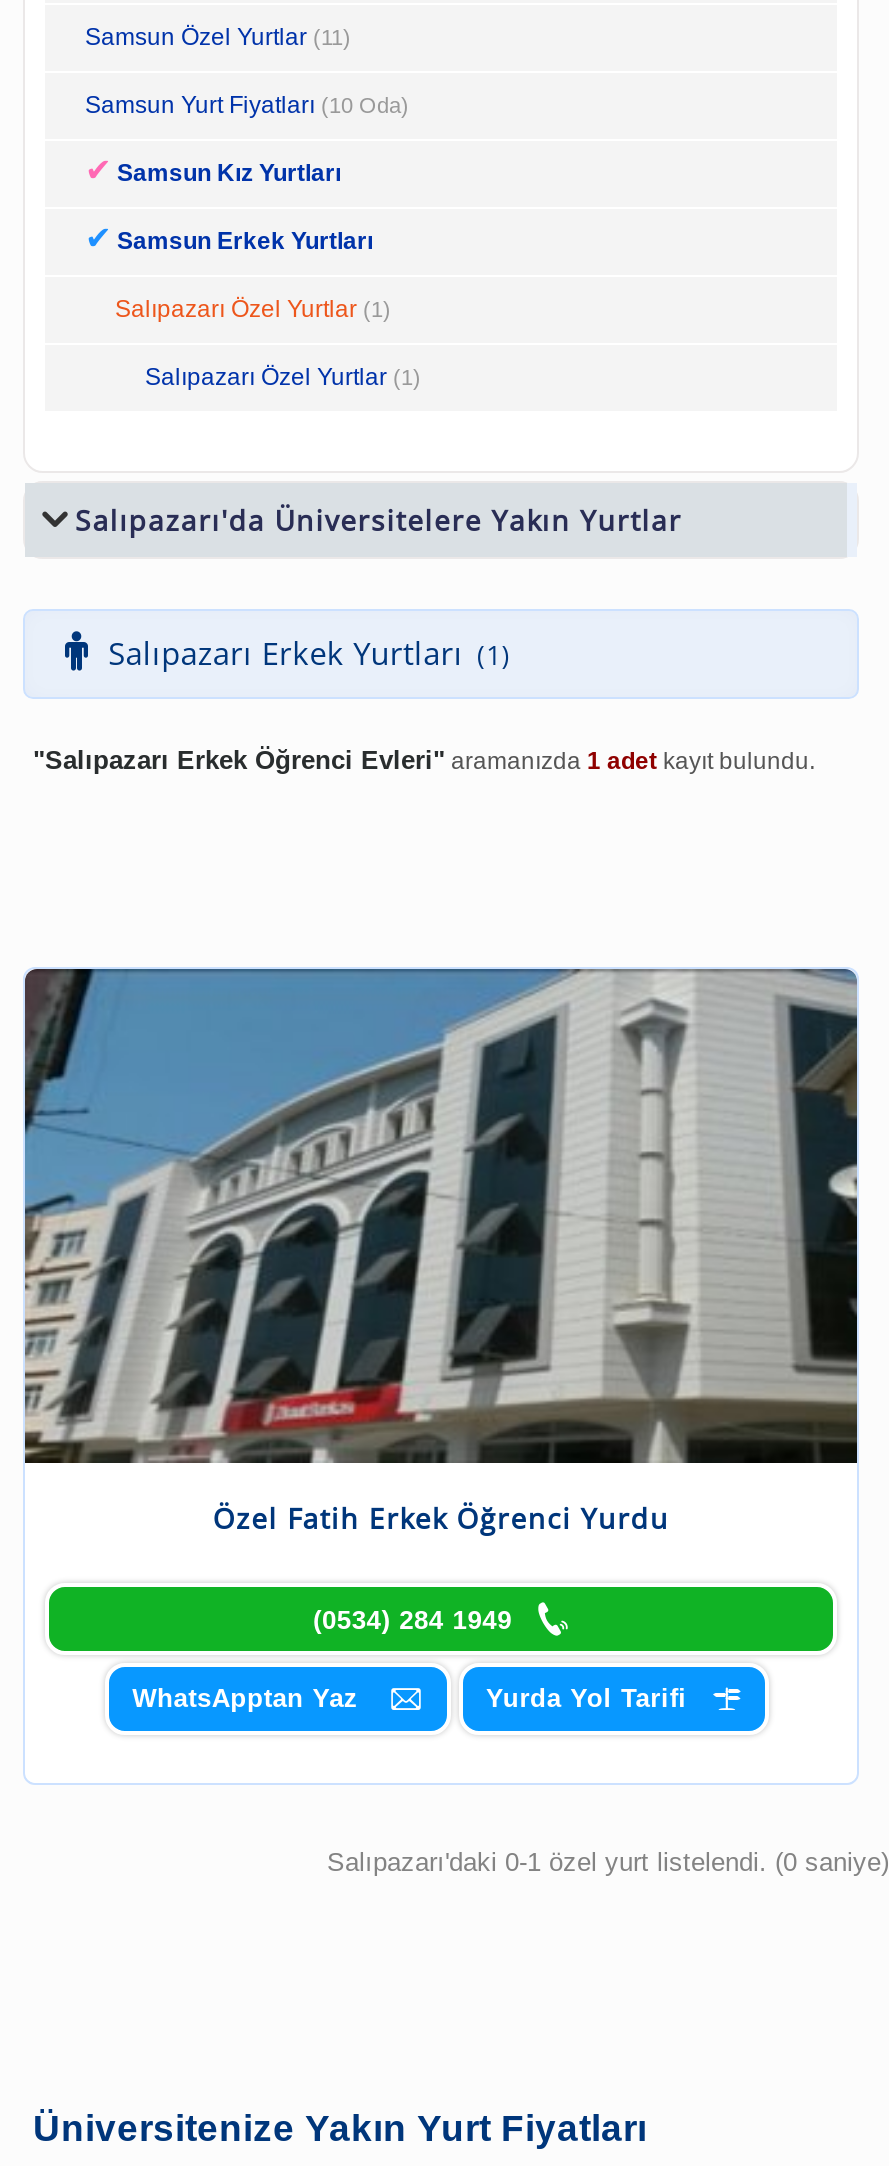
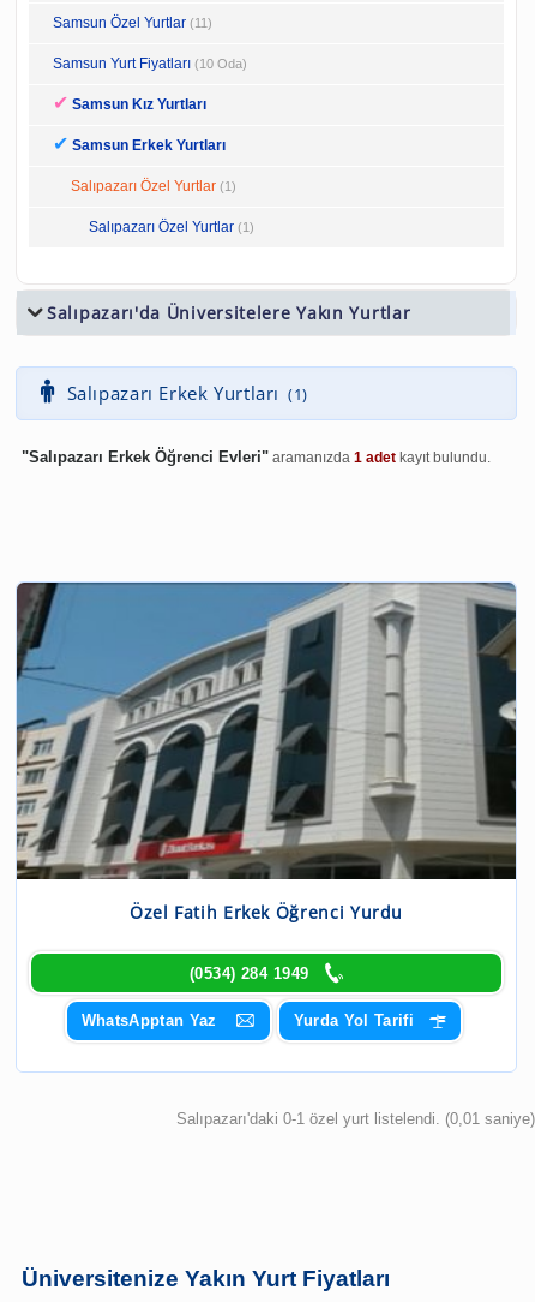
[327,1846,889,1876] Salıpazarı'daki 0-1 özel yurt listelendi. (0 saniye) -> [176,1109,535,1127] Salıpazarı'daki 0-1 özel yurt listelendi. (0,01 saniye)

